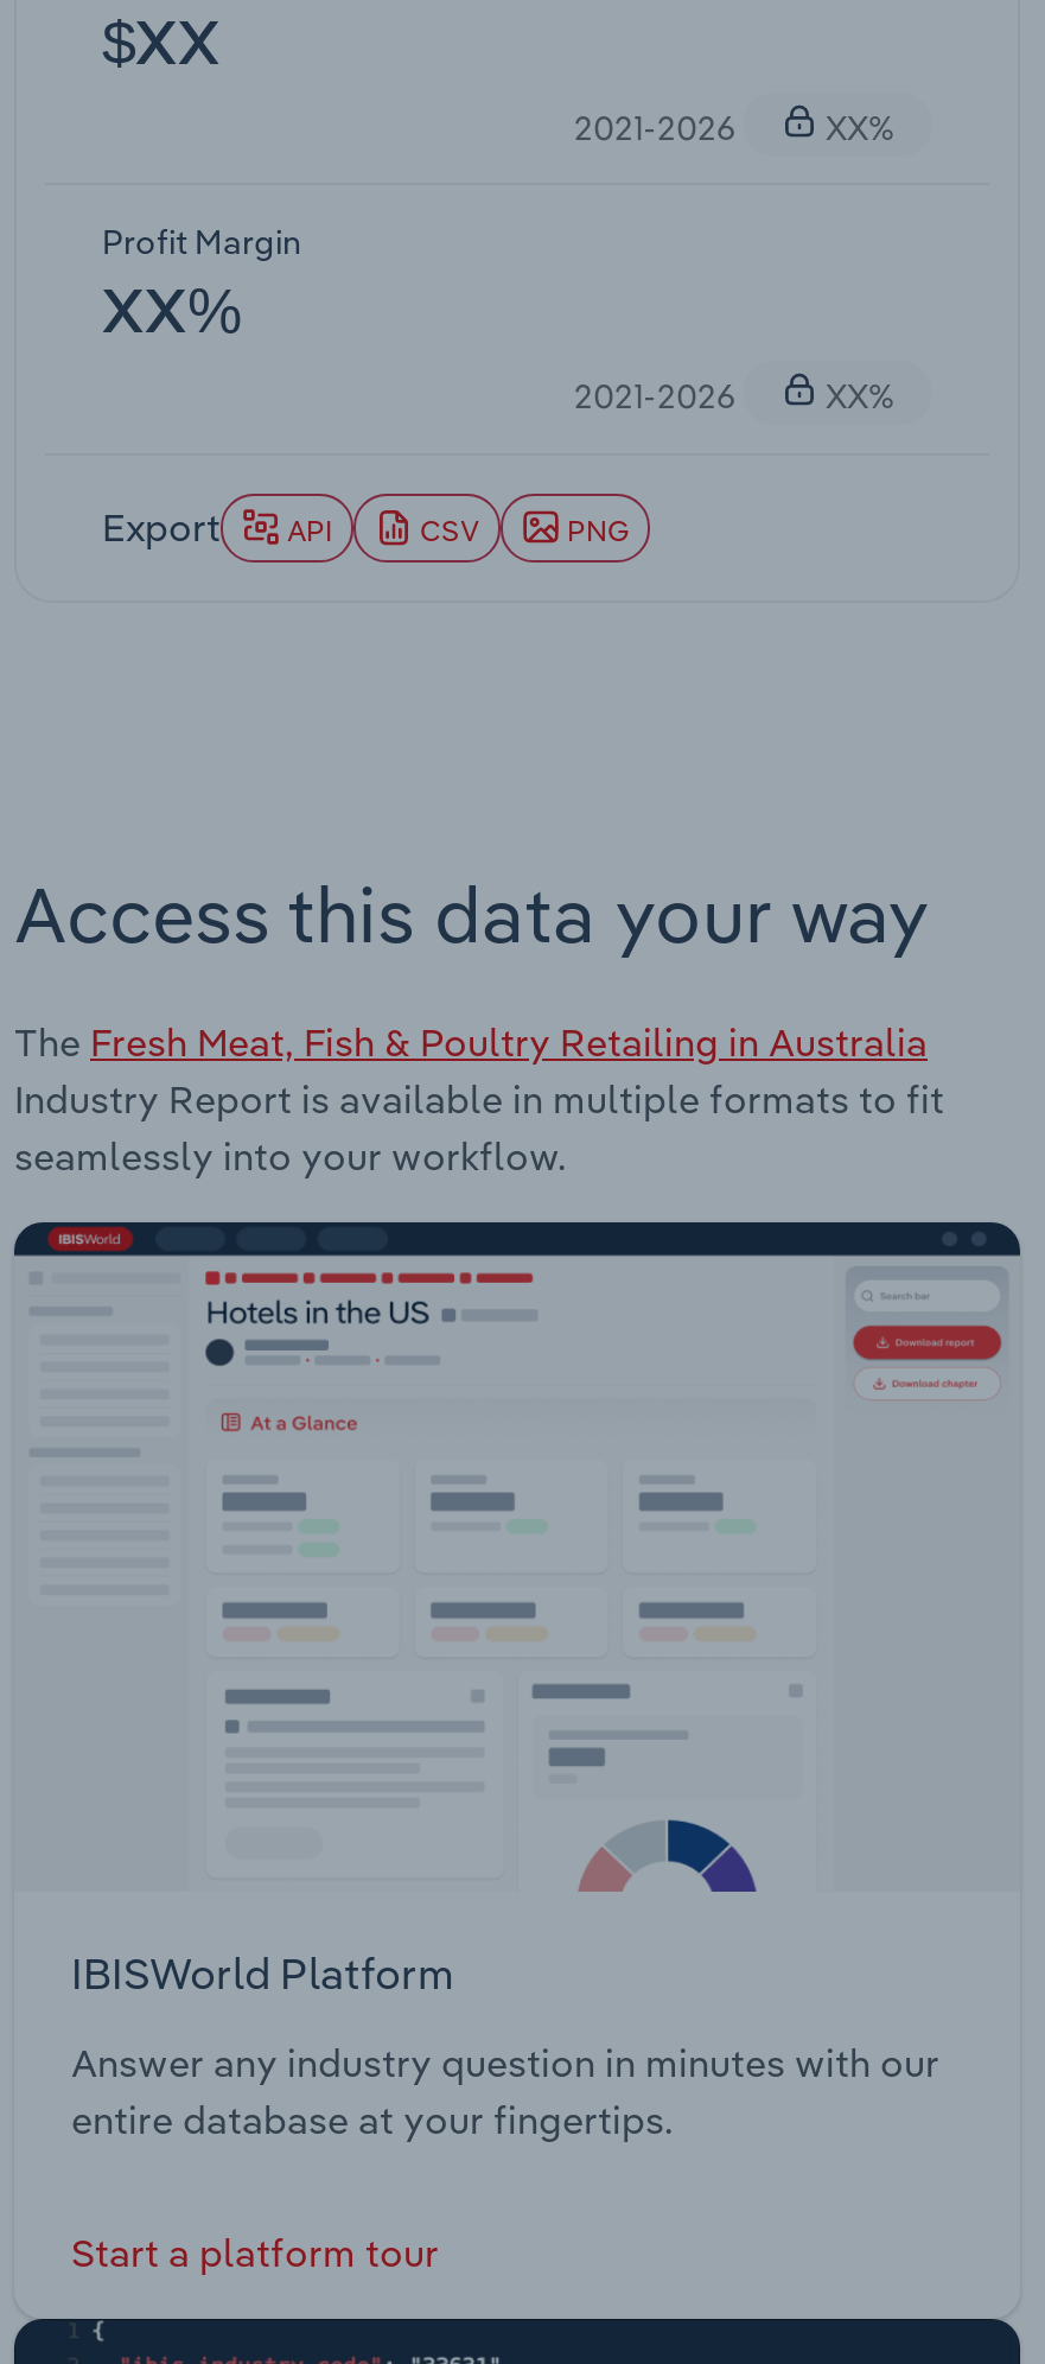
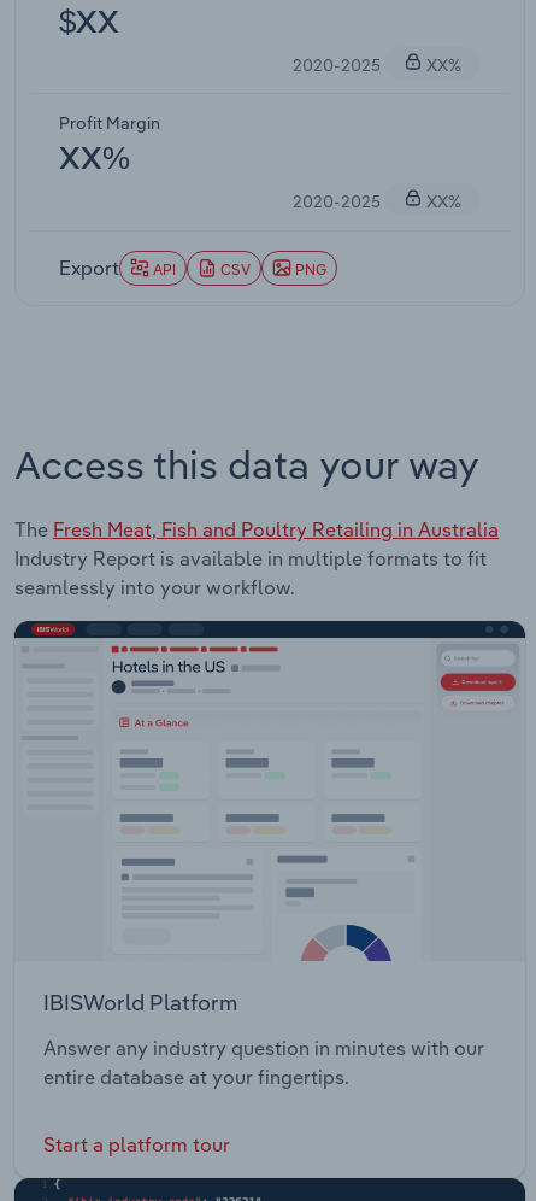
[574,107,894,150] 2021-2026 XX% -> [293,54,461,76] 2020-2025 XX%
[574,376,894,419] 2021-2026 XX% -> [293,191,461,213] 2020-2025 XX%
[14,1018,928,1065] The Fresh Meat, Fish & Poultry Retailing in Australia -> [14,517,499,541] The Fresh Meat, Fish and Poultry Retailing in Australia

